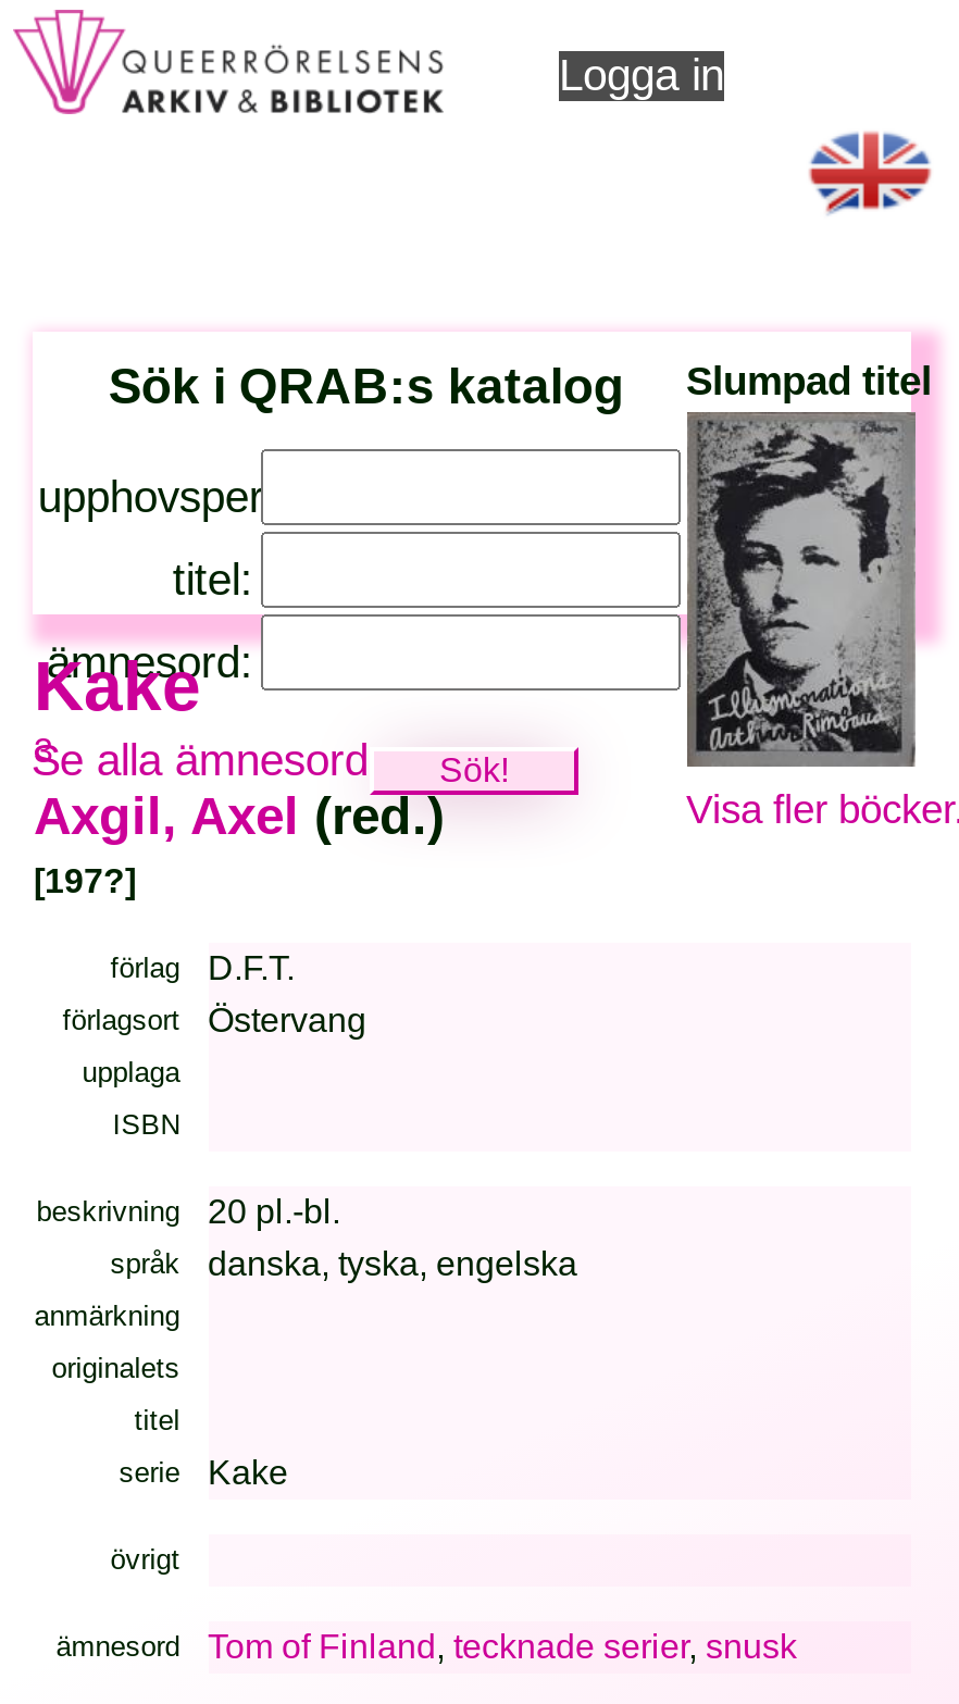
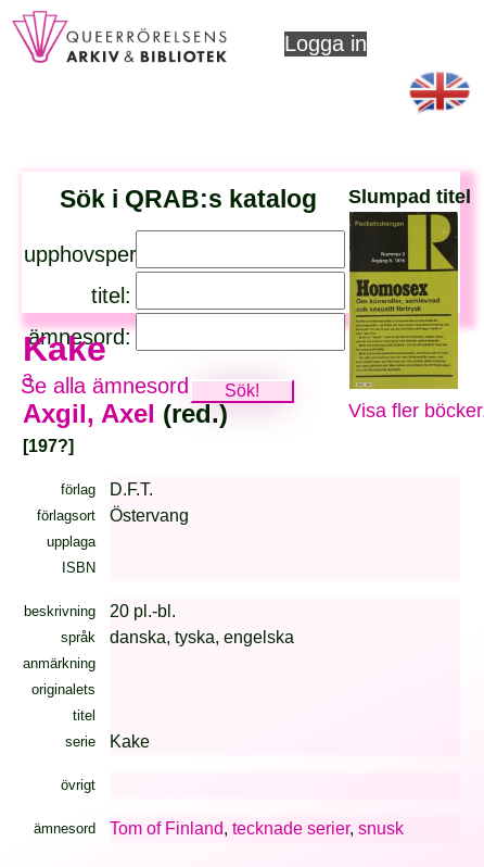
[685,410,918,769] [image] -> [348,211,462,389] [image]

